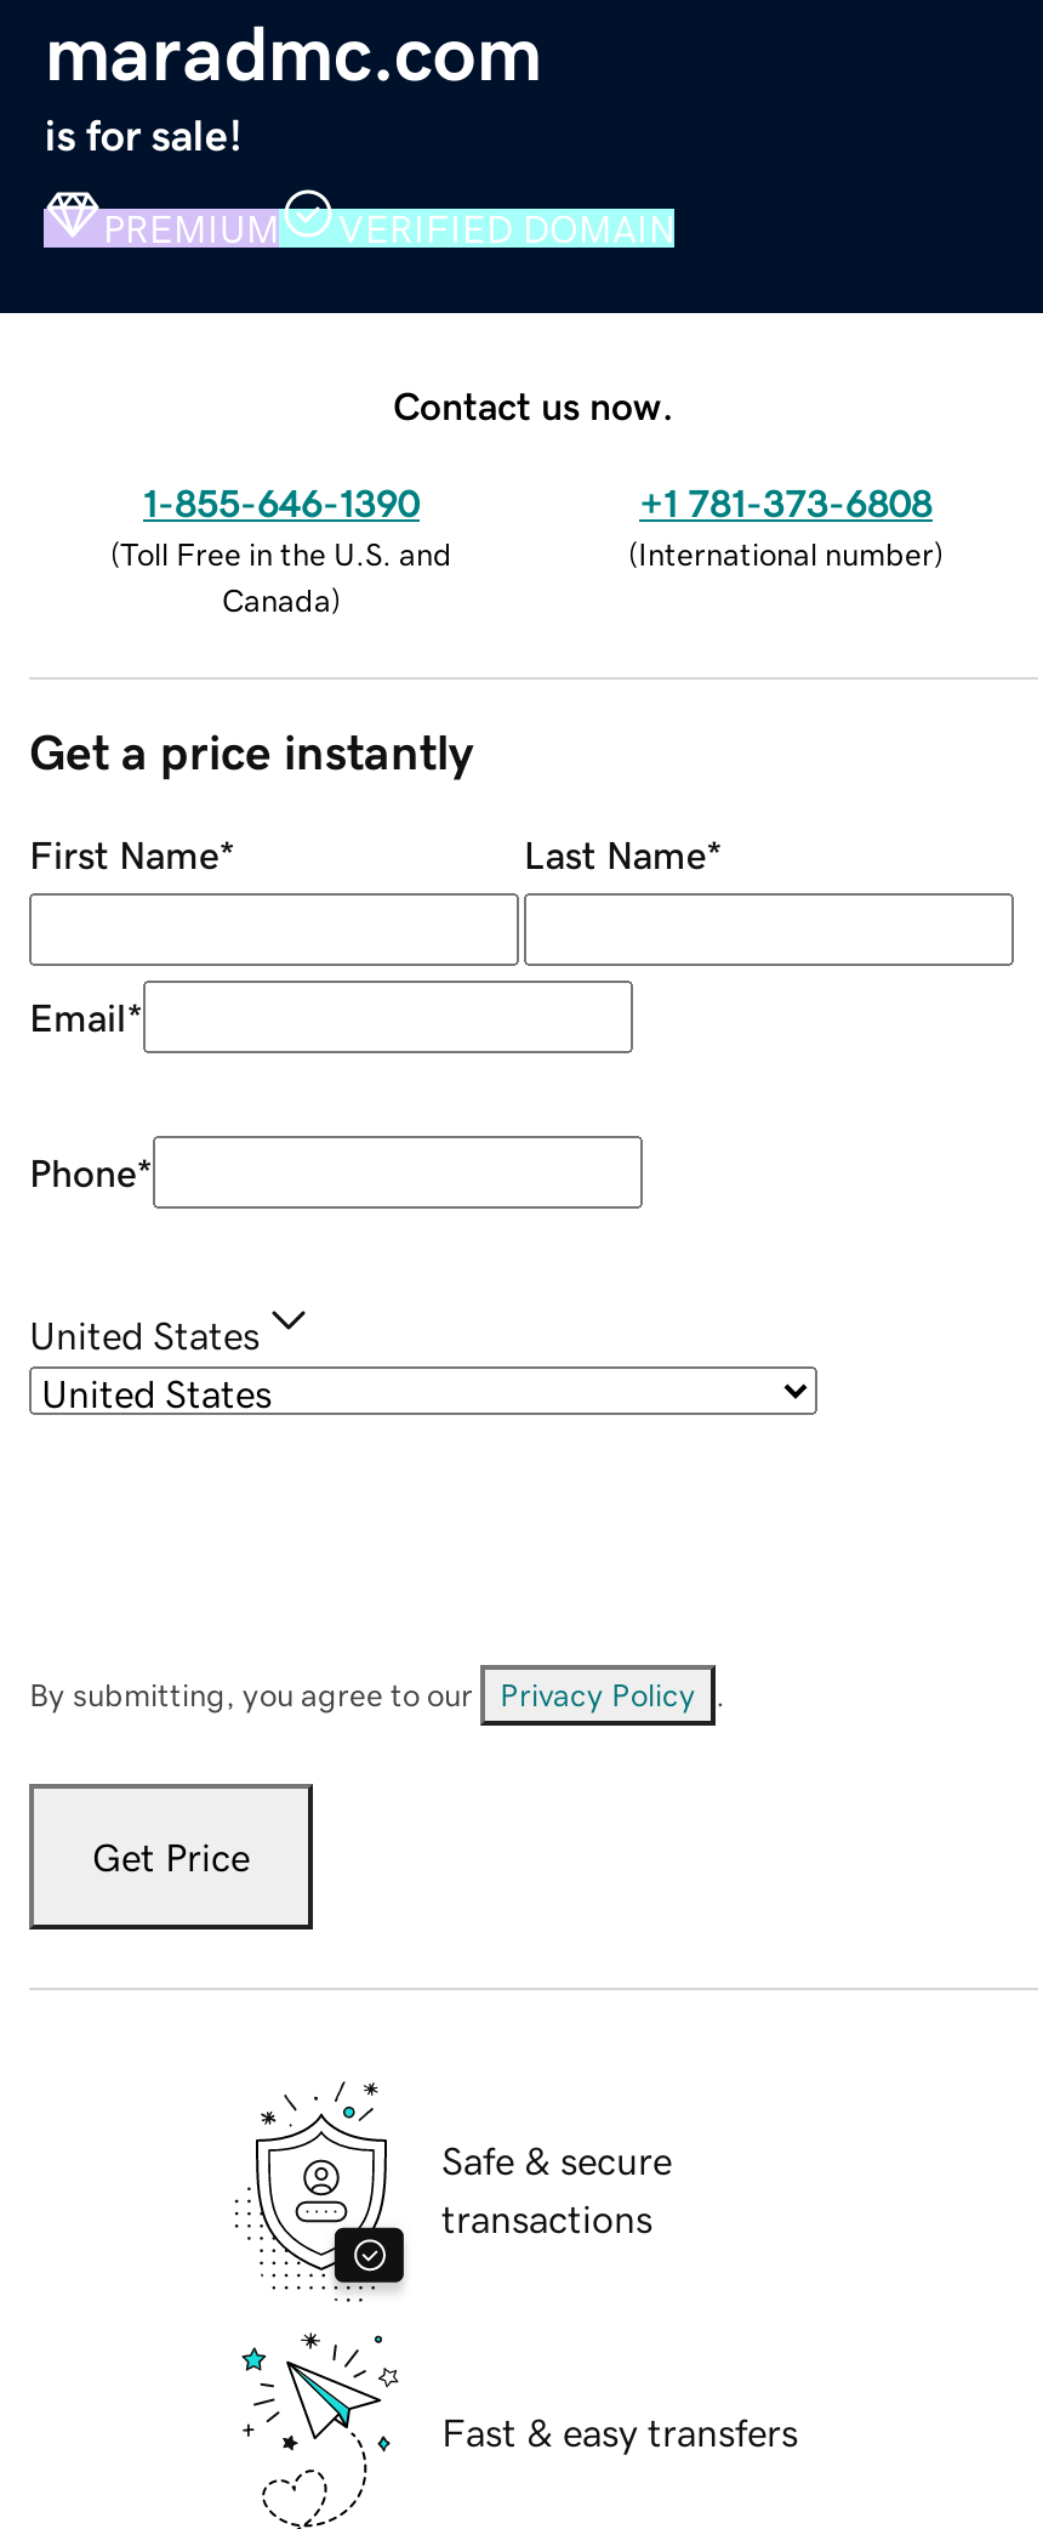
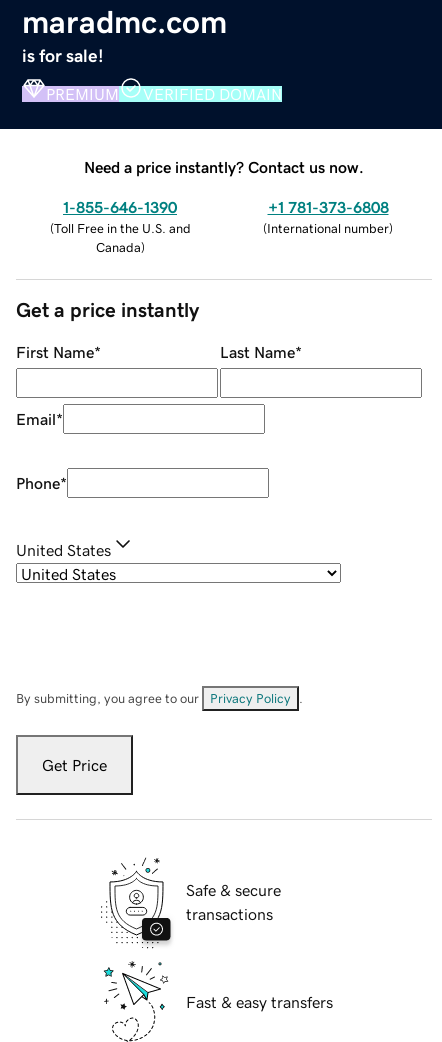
[393,385,674,424] Contact us now. -> [84,159,364,175] Need a price instantly? Contact us now.

